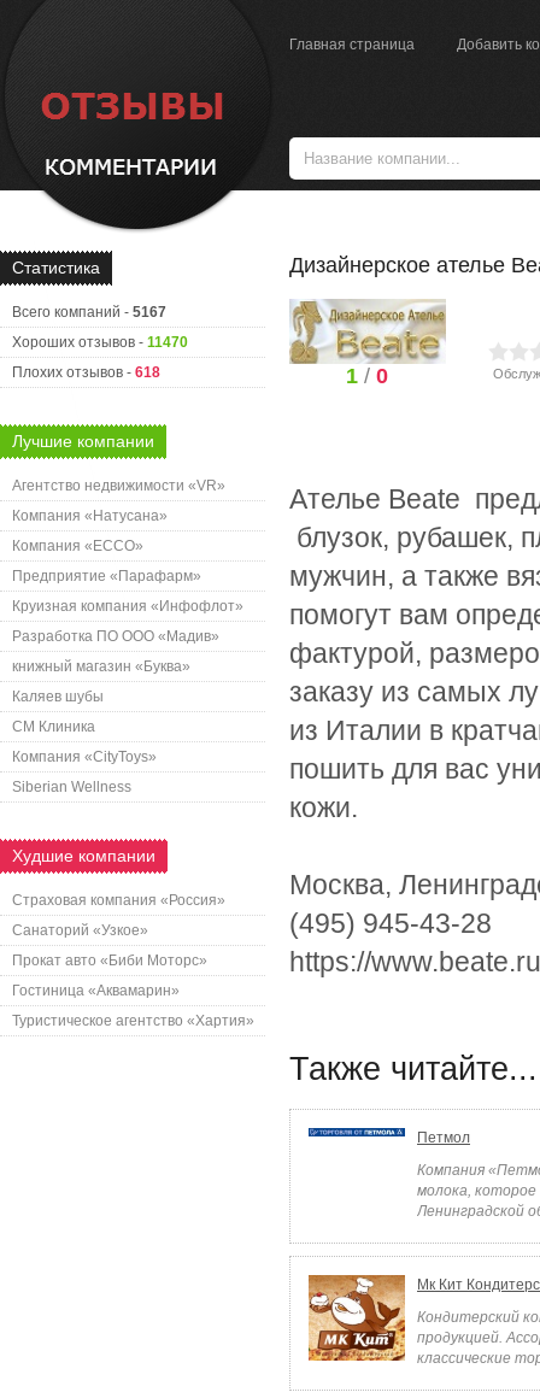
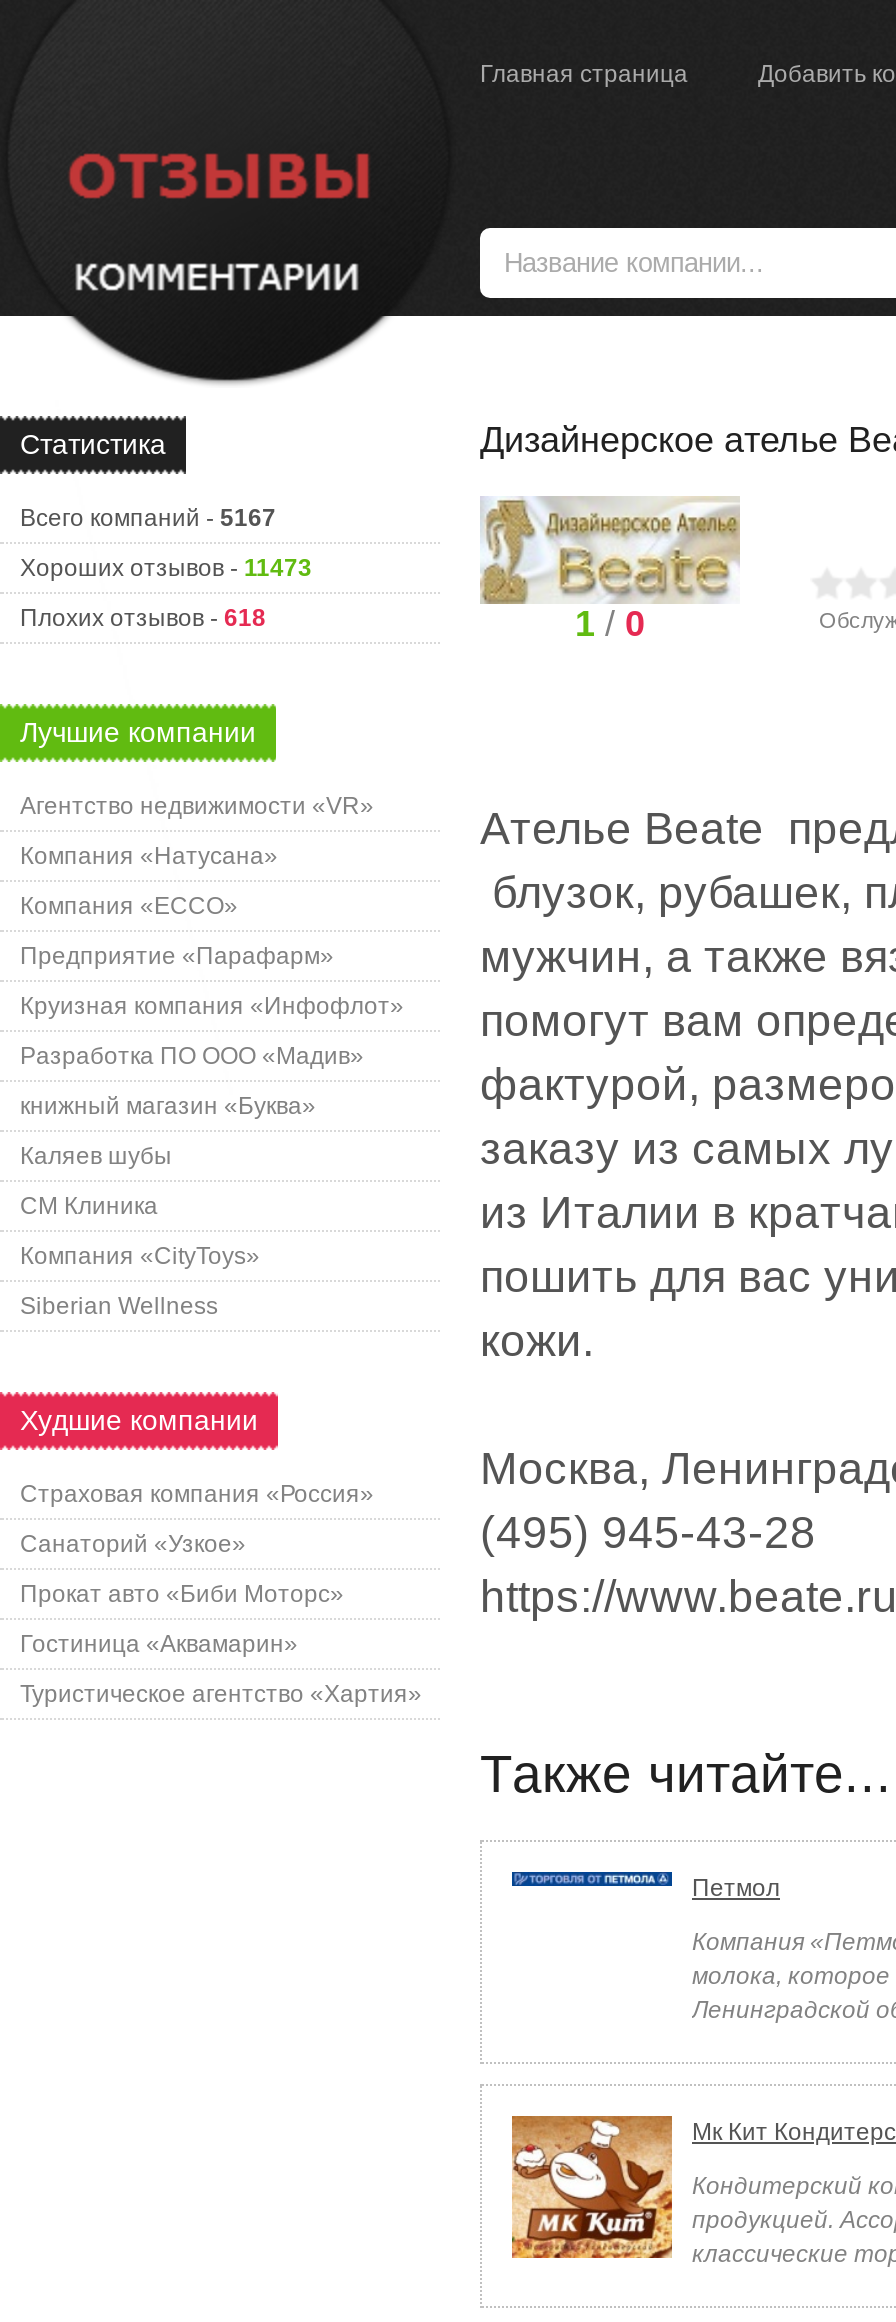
[12,334,188,351] Хороших отзывов - 11470 -> [20,554,312,582] Хороших отзывов - 11473

